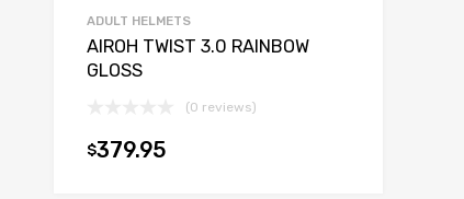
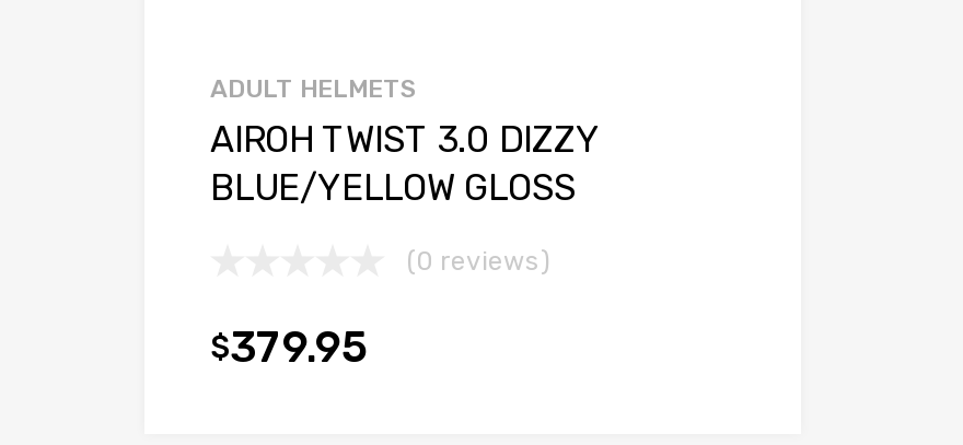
[87,36,309,81] AIROH TWIST 3.0 RAINBOW | GLOSS -> [210,120,600,209] AIROH TWIST 3.0 DIZZY | BLUE/YELLOW GLOSS

